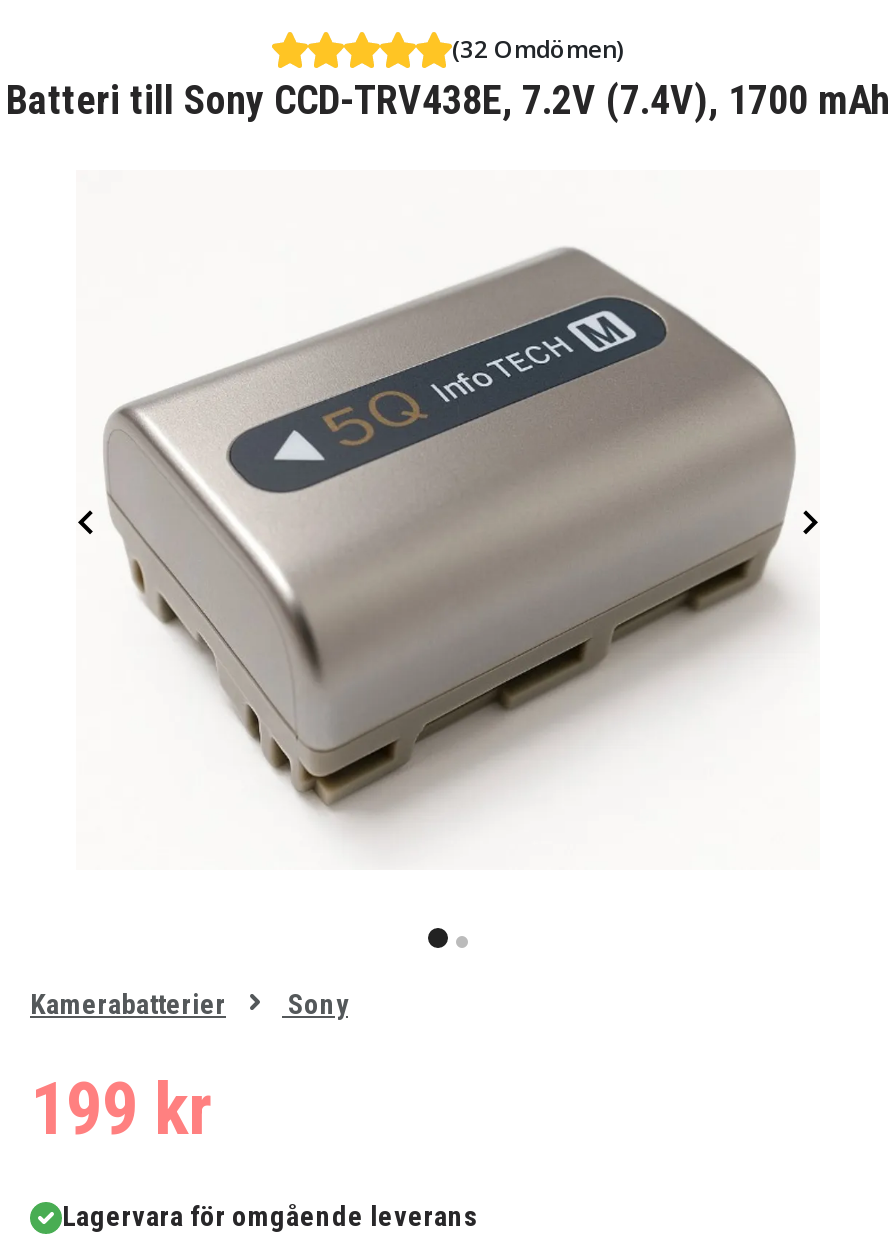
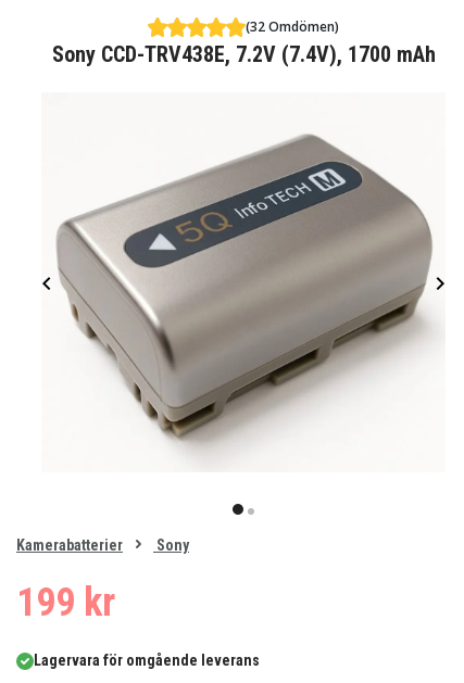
[6,76,890,124] Batteri till Sony CCD-TRV438E, 7.2V (7.4V), 1700 mAh -> [52,41,435,67] Sony CCD-TRV438E, 7.2V (7.4V), 1700 mAh

